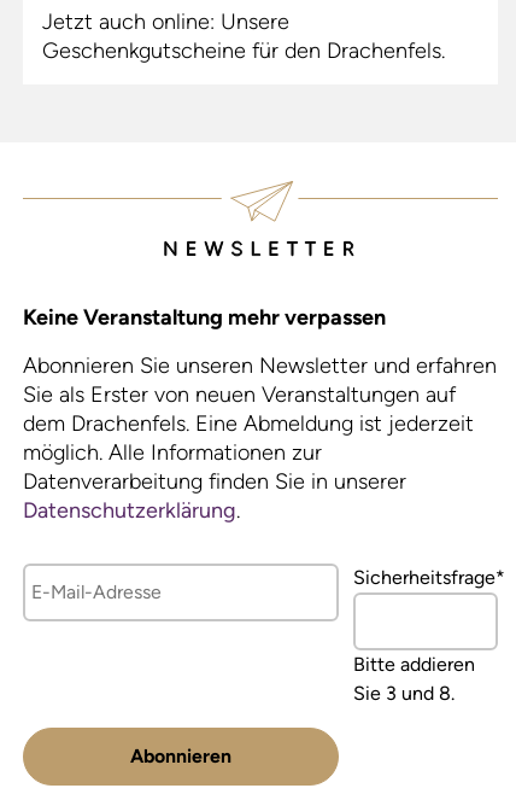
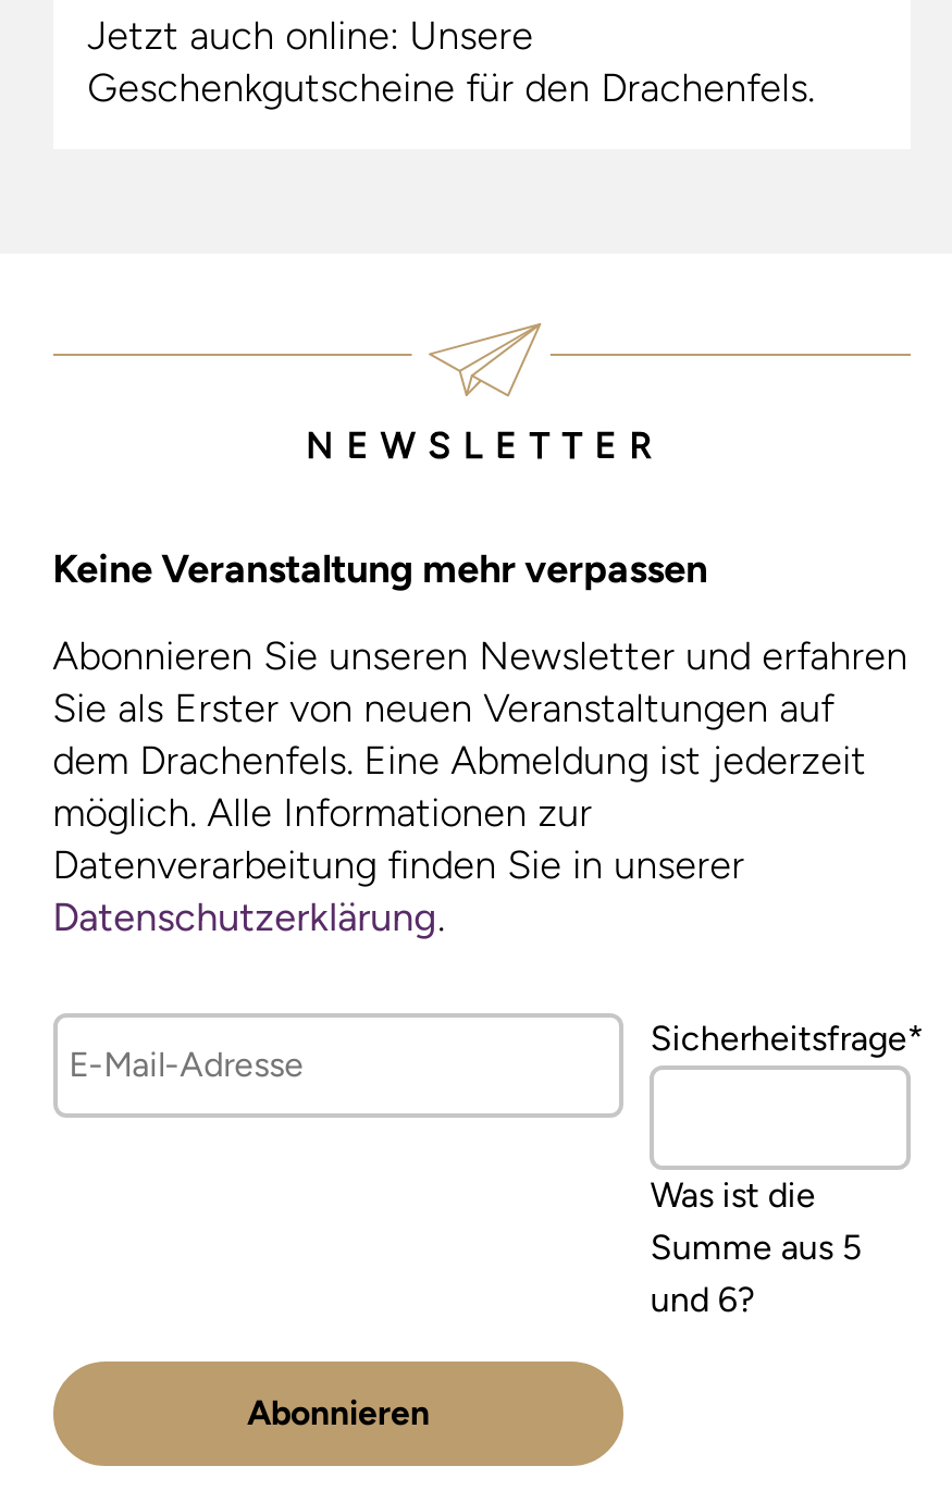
[354,652,475,704] Bitte addieren | Sie 3 und 8. -> [650,1173,861,1319] Was ist die | Summe aus 5 | und 6?

